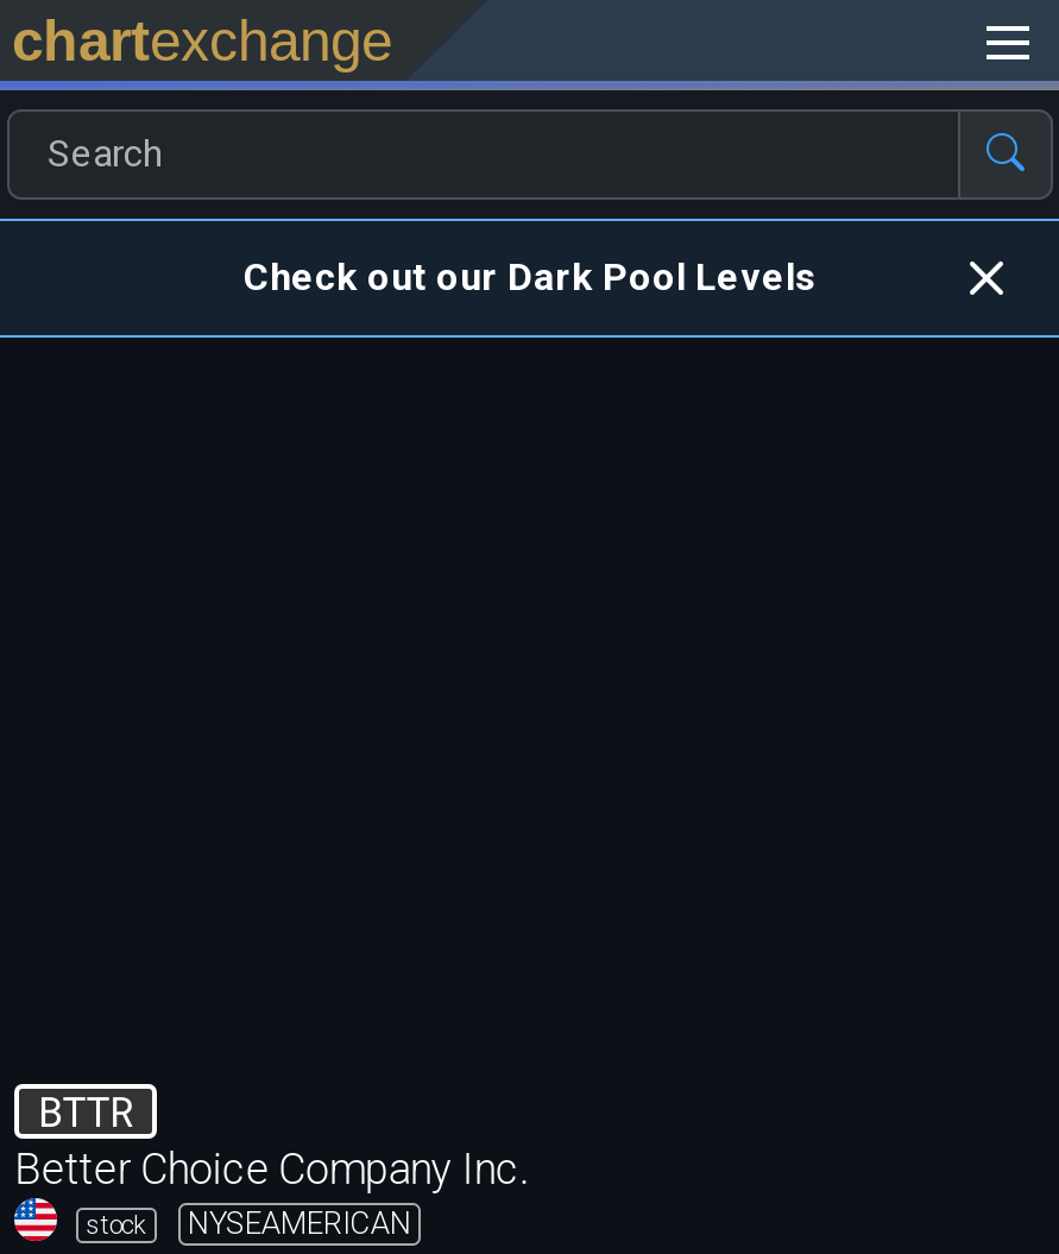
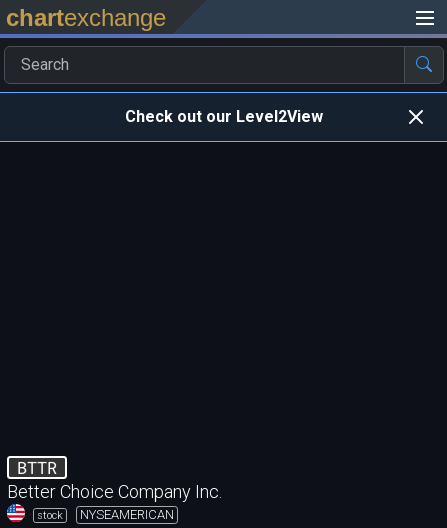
[244,253,817,299] Check out our Dark Pool Levels -> [125,107,323,126] Check out our Level2View

